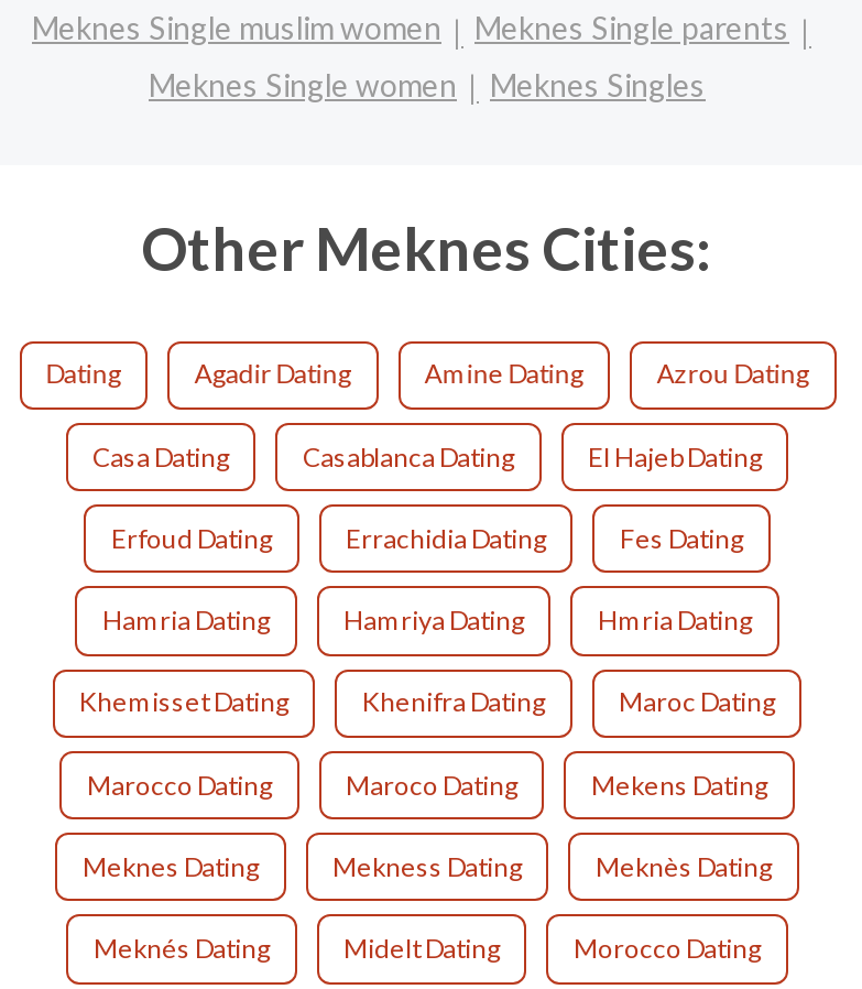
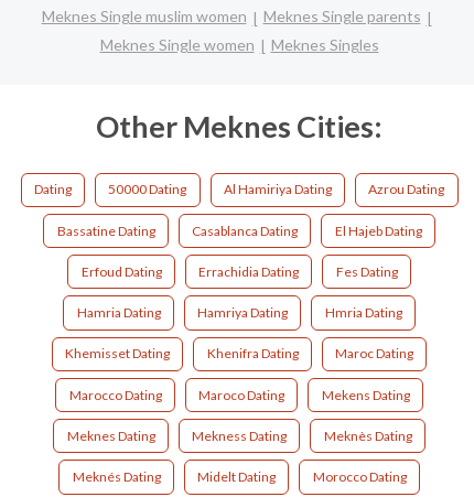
[194,357,583,391] Agadir Dating | Amine Dating -> [108,181,332,198] 50000 Dating | Al Hamiriya Dating
[92,440,229,473] Casa Dating -> [57,222,155,239] Bassatine Dating

